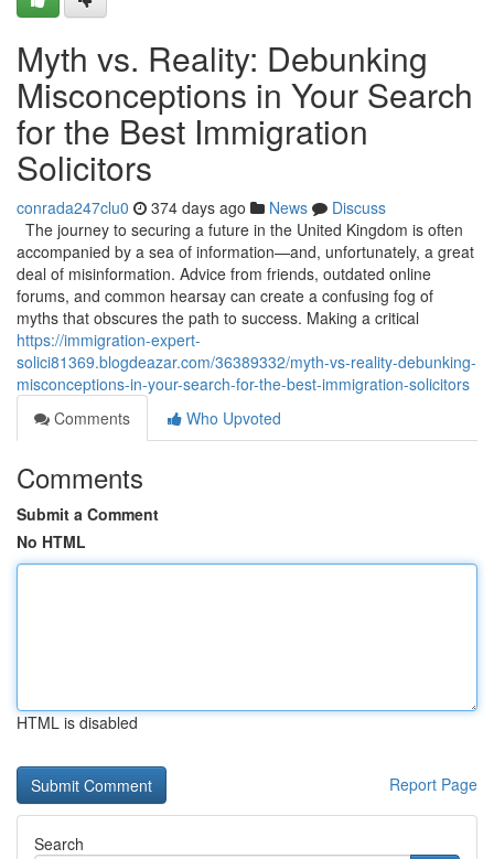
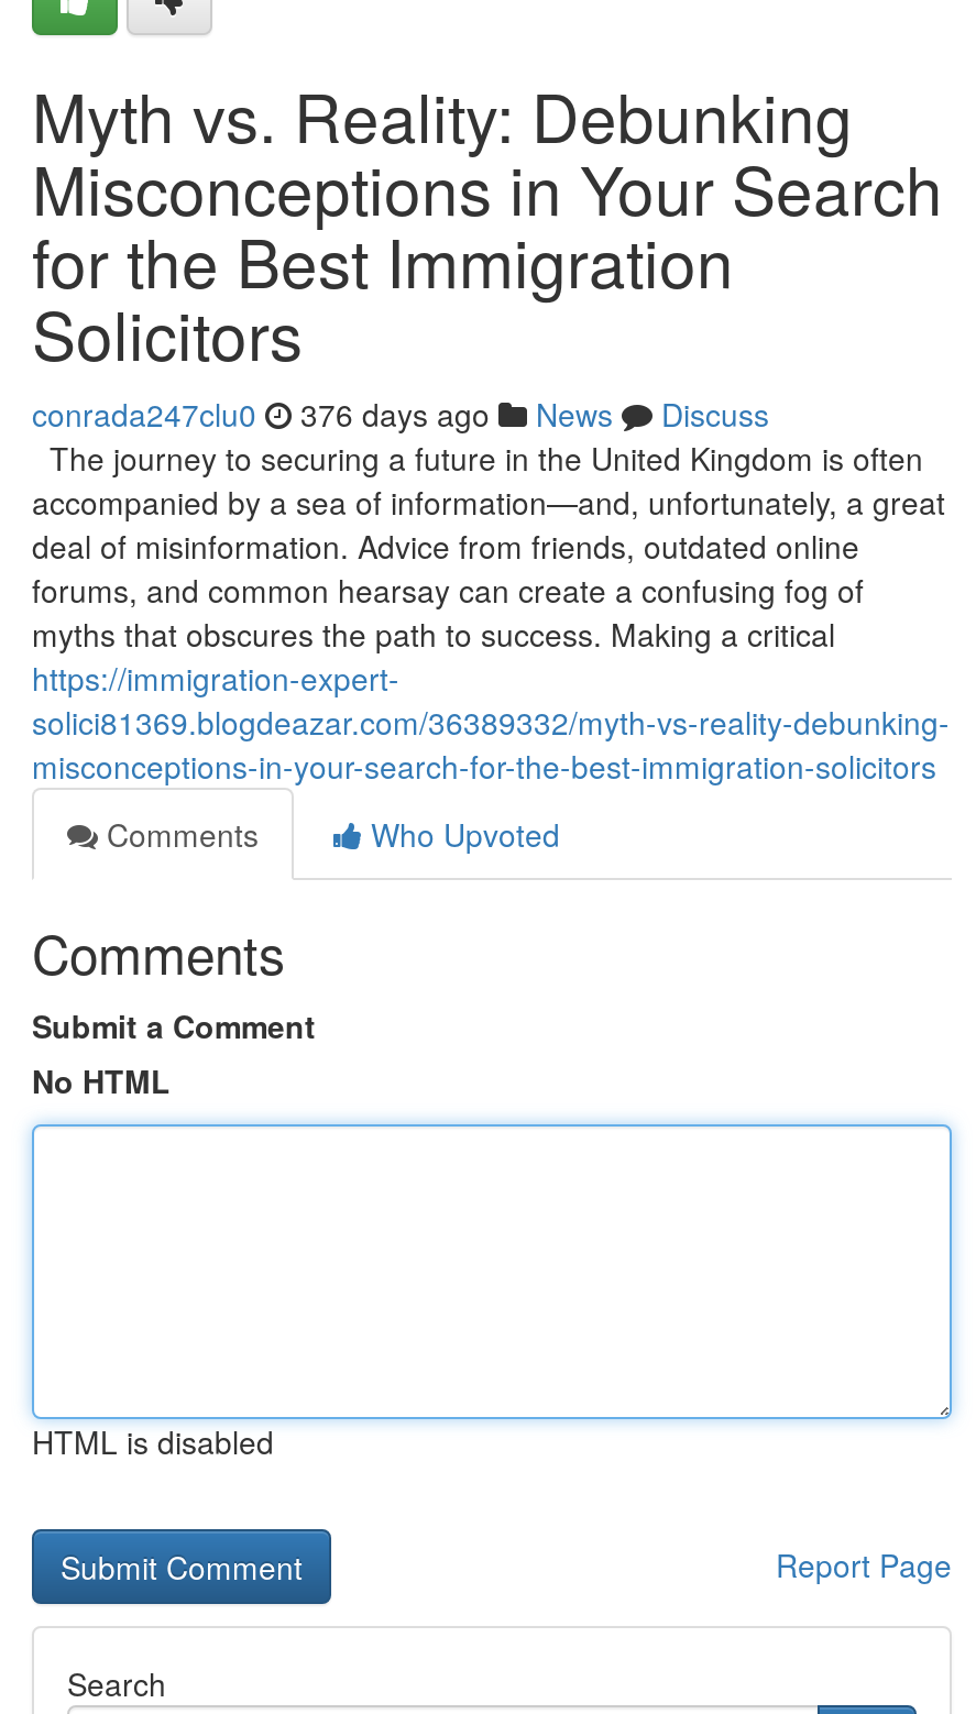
[17,196,386,218] conrada247clu0 374 days ago News Discuss -> [32,392,769,436] conrada247clu0 376 days ago News Discuss

